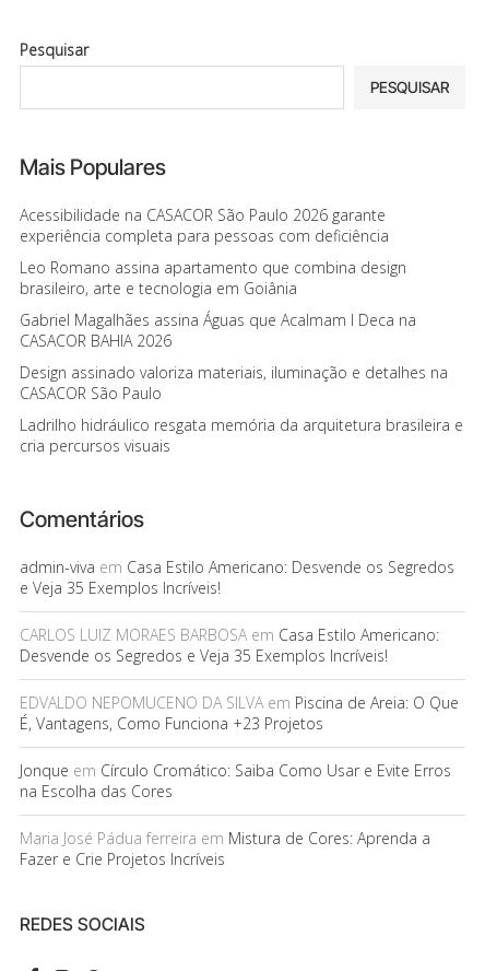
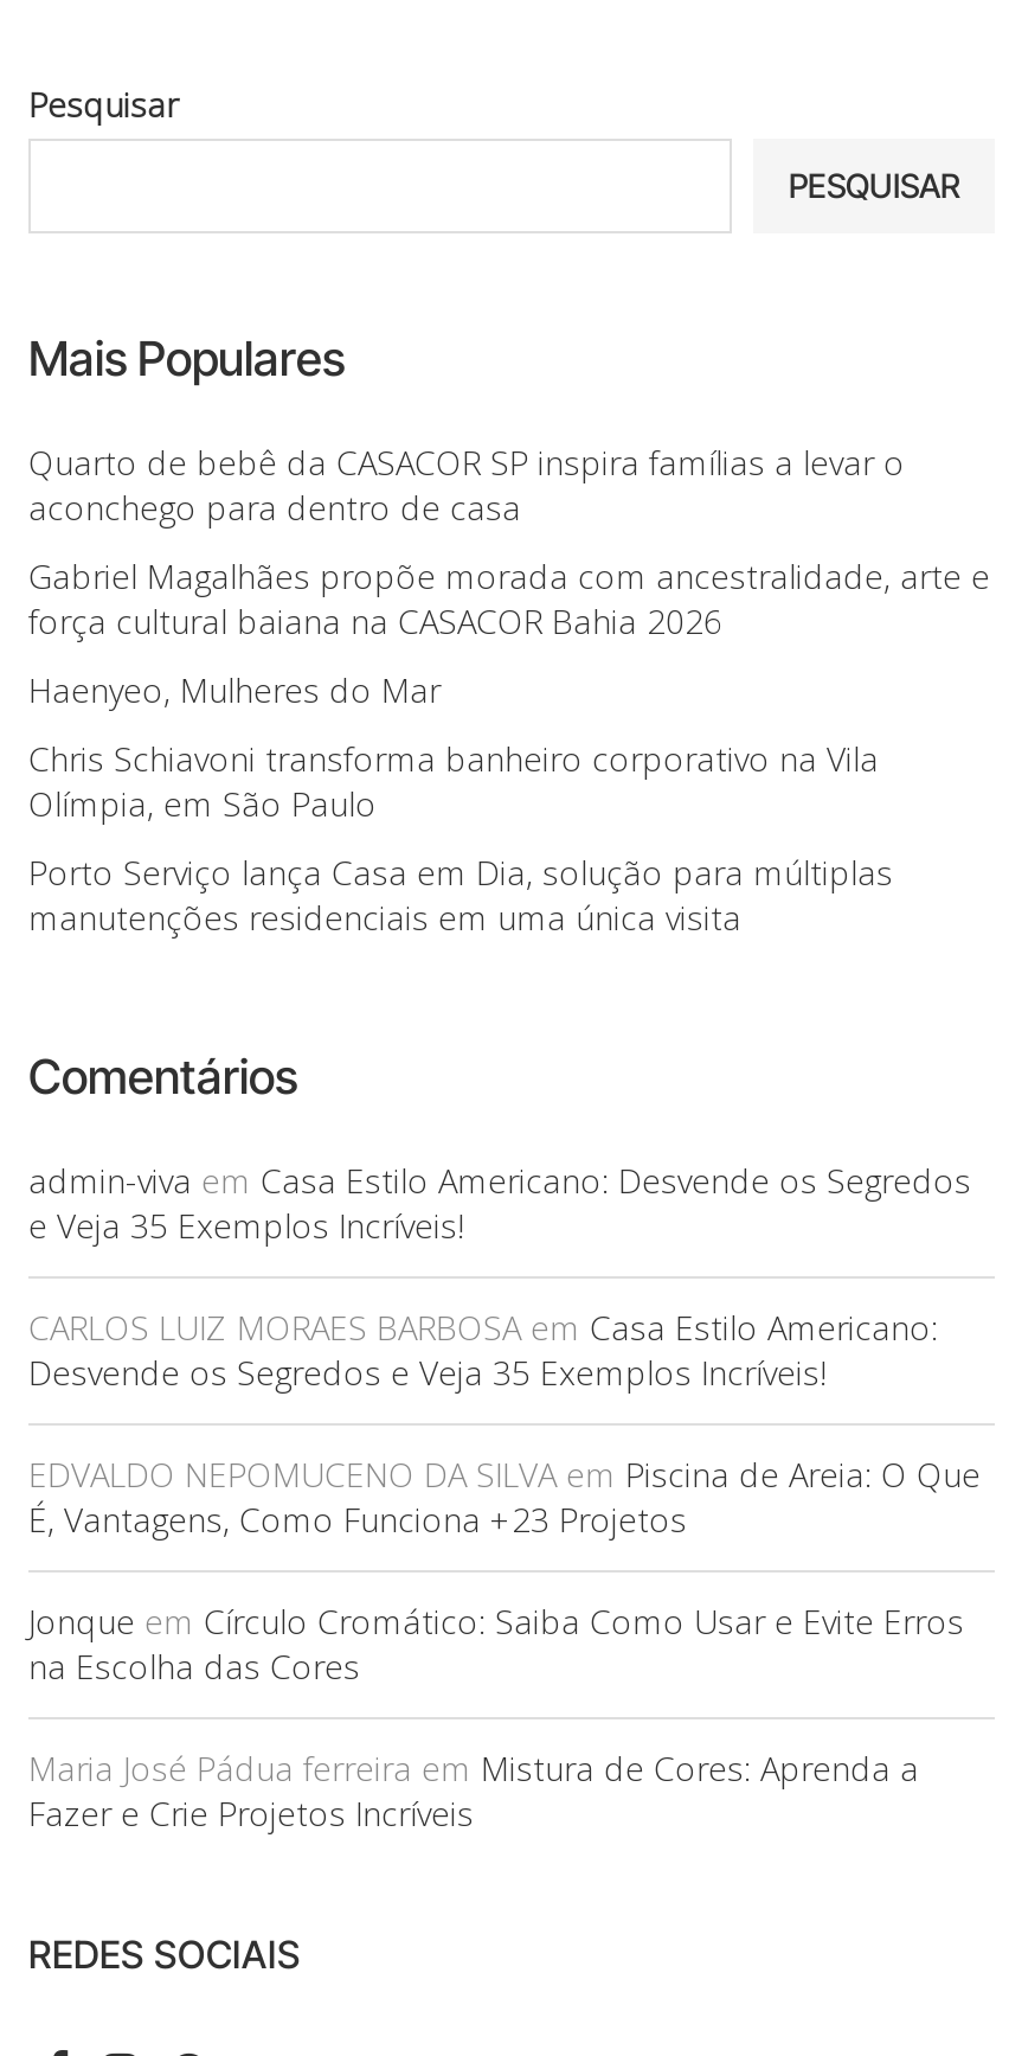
[20,205,389,246] Acessibilidade na CASACOR São Paulo 2026 garante | experiência completa para pessoas com deficiência -> [28,440,905,530] Quarto de bebê da CASACOR SP inspira famílias a levar o | aconchego para dentro de casa
[20,257,406,299] Leo Romano assina apartamento que combina design | brasileiro, arte e tecnologia em Goiânia -> [28,554,990,644] Gabriel Magalhães propõe morada com ancestralidade, arte e | força cultural baiana na CASACOR Bahia 2026
[20,310,416,351] Gabriel Magalhães assina Águas que Acalmam I Deca na | CASACOR BAHIA 2026 -> [28,668,441,713] Haenyeo, Mulheres do Mar
[20,362,448,404] Design assinado valoriza materiais, iluminação e detalhes na | CASACOR São Paulo -> [28,737,879,827] Chris Schiavoni transforma banheiro corporativo na Vila | Olímpia, em São Paulo
[20,415,463,456] Ladrilho hidráulico resgata memória da arquitetura brasileira e | cria percursos visuais -> [28,850,893,940] Porto Serviço lança Casa em Dia, solução para múltiplas | manutenções residenciais em uma única visita

